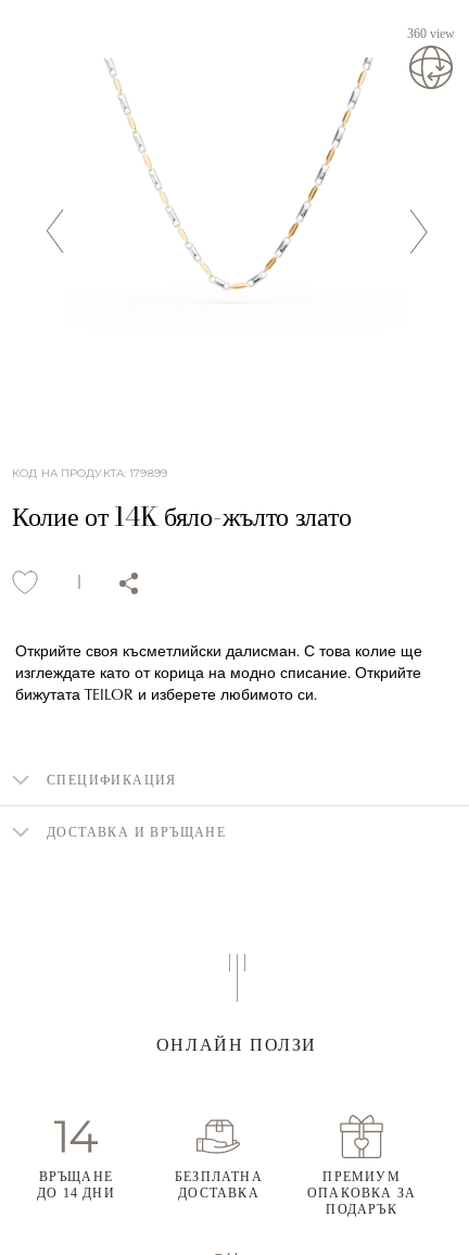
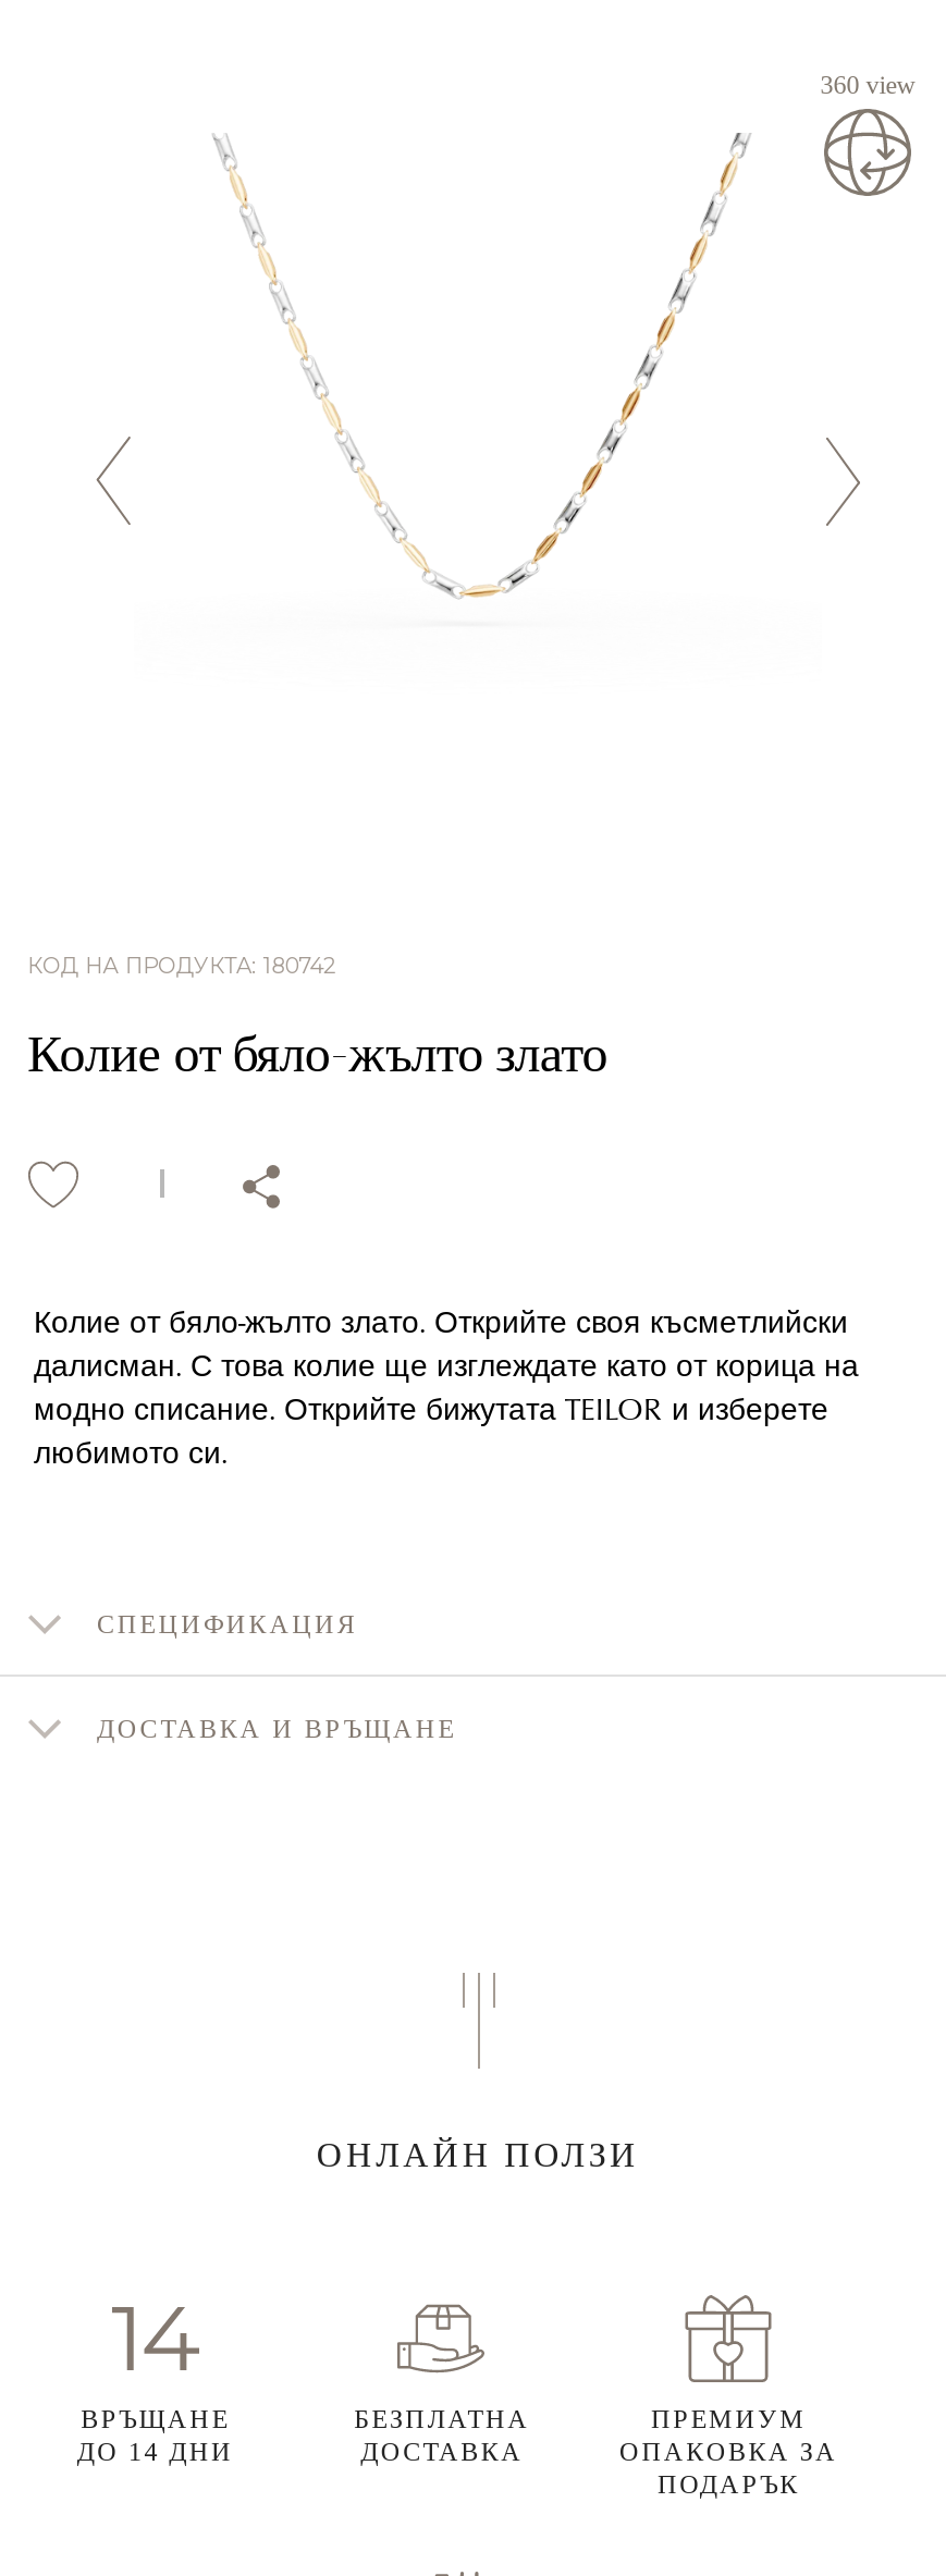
[12,467,351,537] КОД НА ПРОДУКТА: 179899 | Колие от 14K бяло-жълто злато -> [27,952,607,1094] КОД НА ПРОДУКТА: 180742 | Колие от бяло-жълто злато
[15,639,422,704] Открийте своя късметлийски далисман. С това колие ще | изглеждате като от корица на модно списание. Открийте | бижутата TEILOR и изберете любимото си. -> [34,1299,859,1471] Колие от бяло-жълто злато. Открийте своя късметлийски | далисман. С това колие ще изглеждате като от корица на | модно списание. Открийте бижутата TEILOR и изберете | любимото си.

